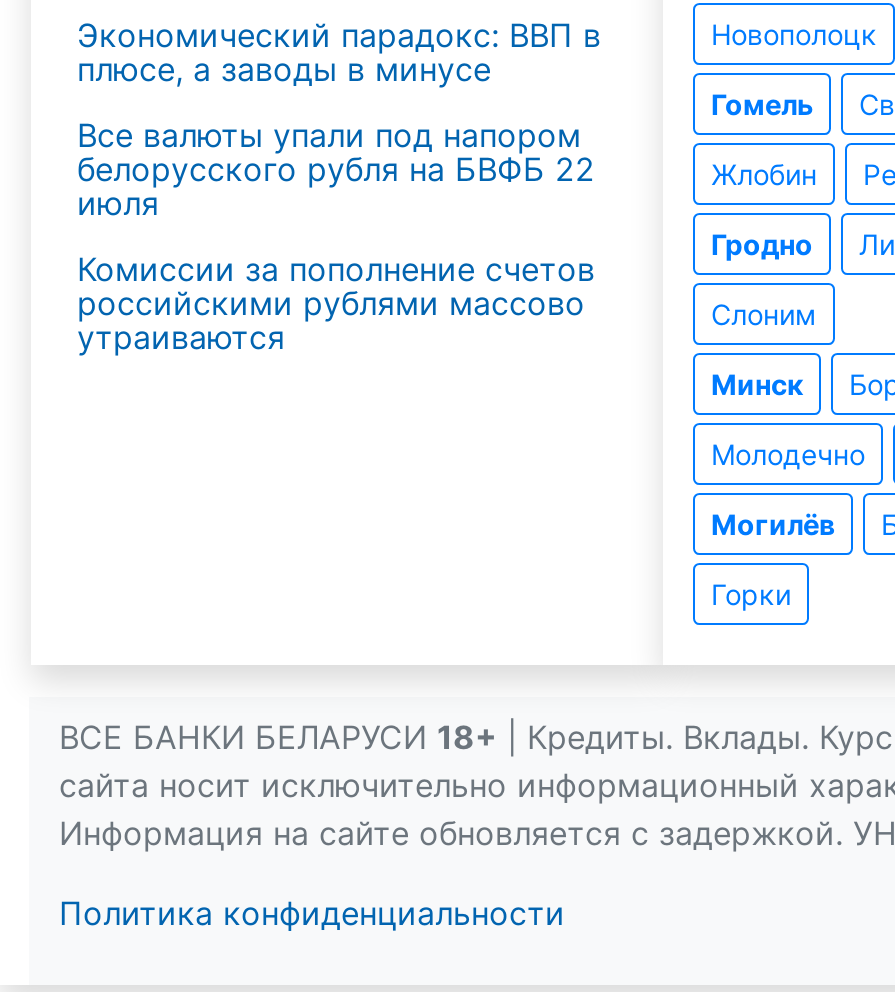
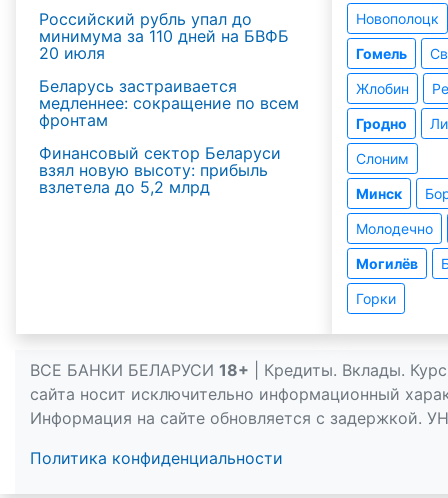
[77,15,601,89] Экономический парадокс: ВВП в | плюсе, а заводы в минусе -> [39,9,289,63] Российский рубль упал до | минимума за 110 дней на БВФБ | 20 июля
[77,115,595,223] Все валюты упали под напором | белорусского рубля на БВФБ 22 | июля -> [39,76,299,130] Беларусь застраивается | медленнее: сокращение по всем | фронтам
[77,249,595,357] Комиссии за пополнение счетов | российскими рублями массово | утраиваются -> [39,143,281,197] Финансовый сектор Беларуси | взял новую высоту: прибыль | взлетела до 5,2 млрд

